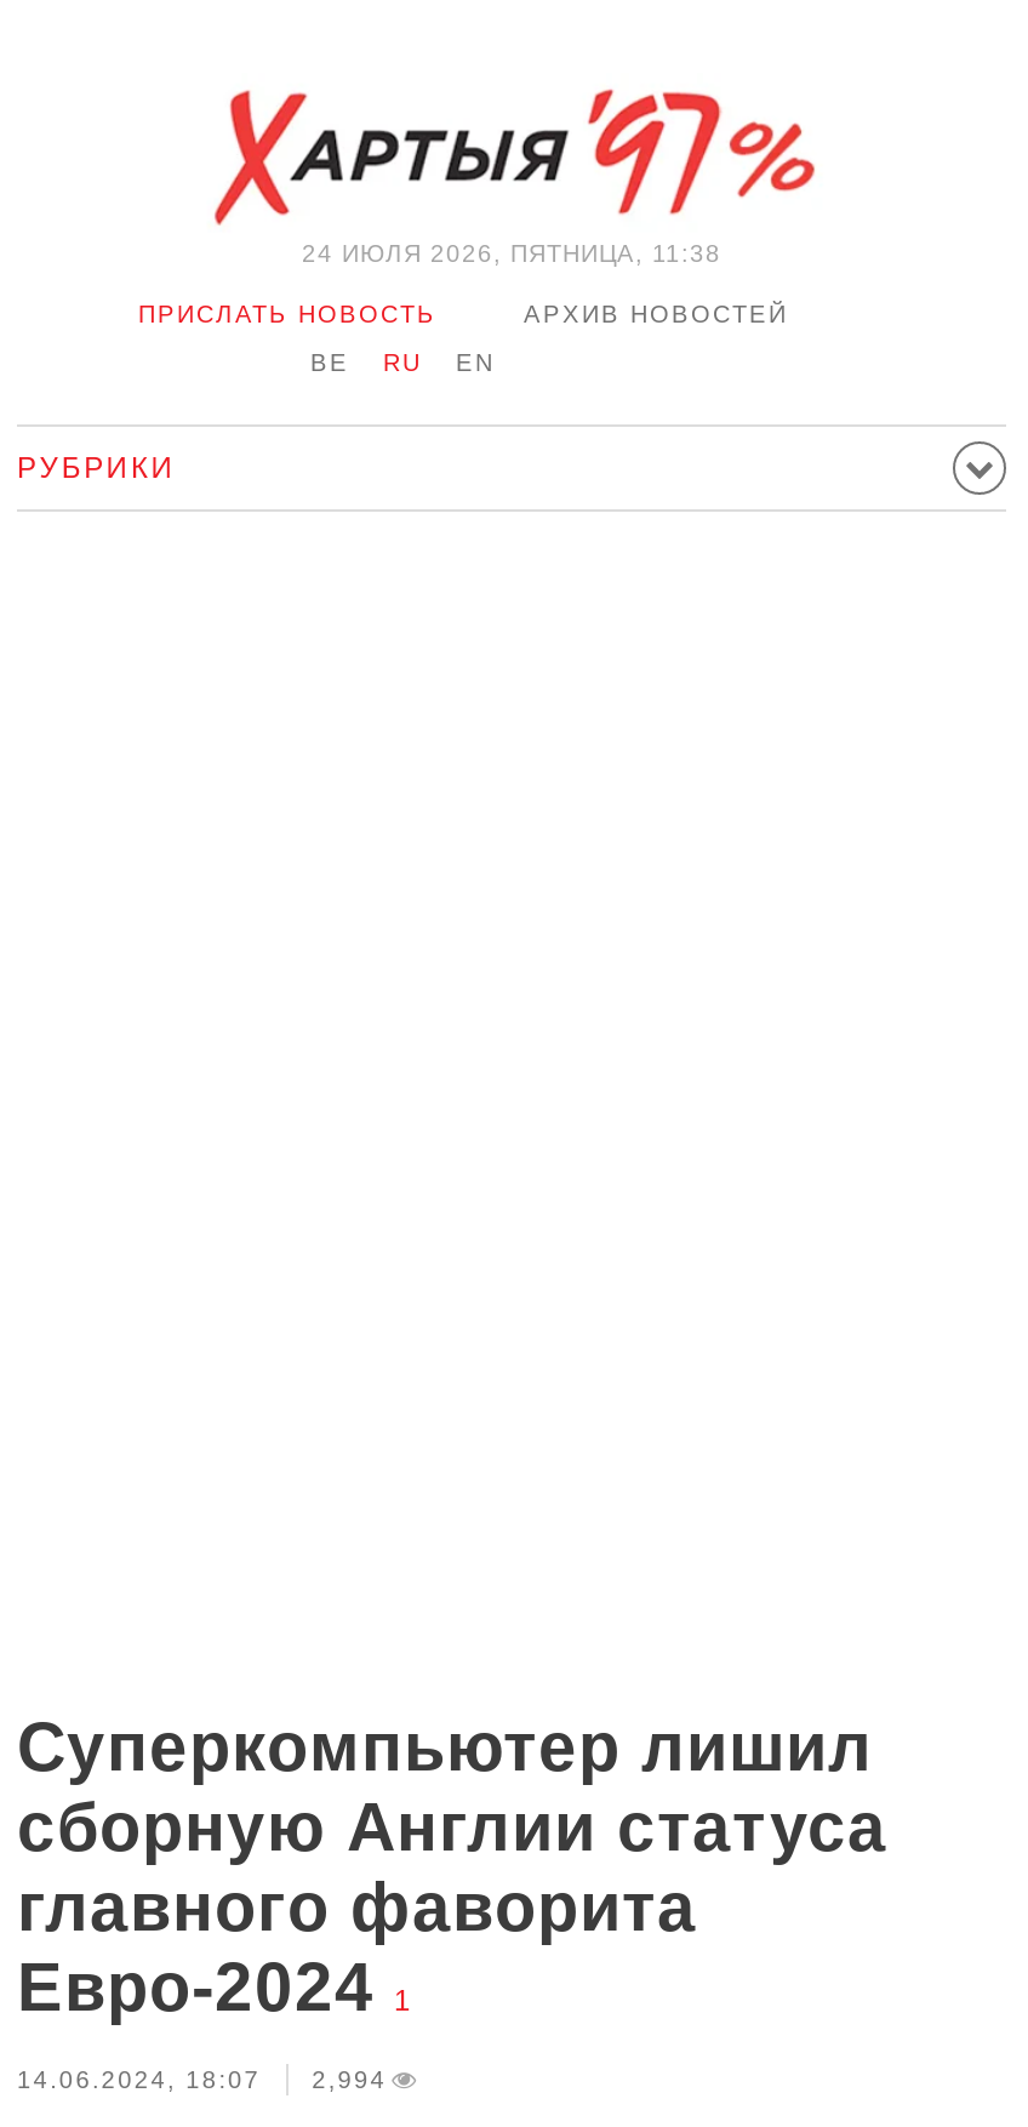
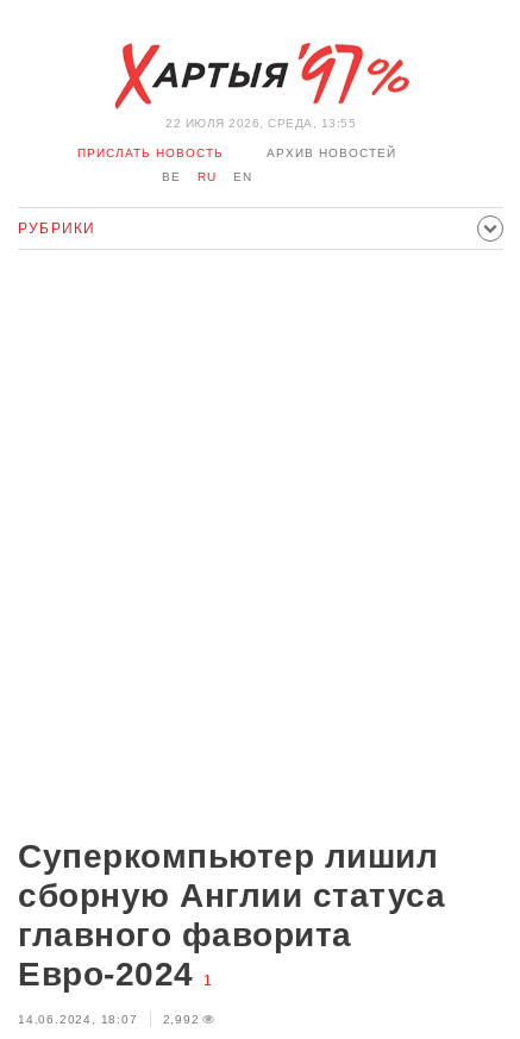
[302,240,721,267] 24 ИЮЛЯ 2026, ПЯТНИЦА, 11:38 -> [165,117,356,130] 22 ИЮЛЯ 2026, СРЕДА, 13:55
[17,2066,387,2093] 14.06.2024, 18:07 2,994 -> [18,1013,199,1026] 14.06.2024, 18:07 2,992

